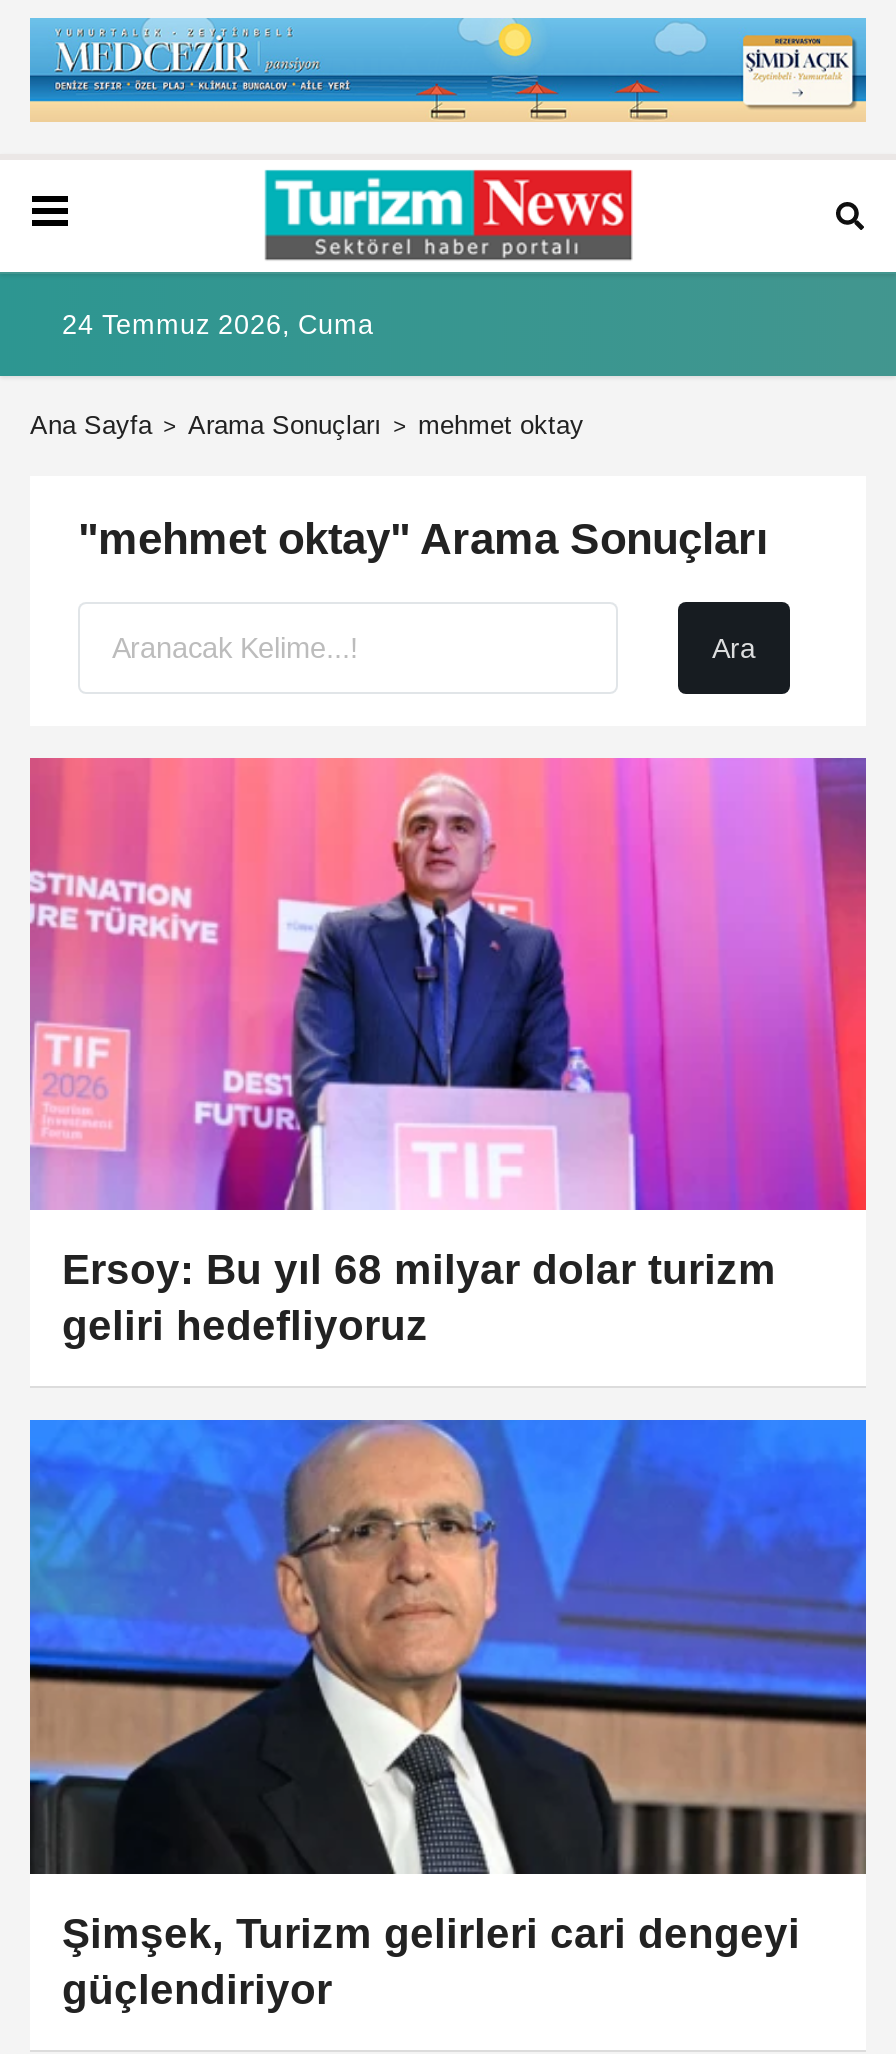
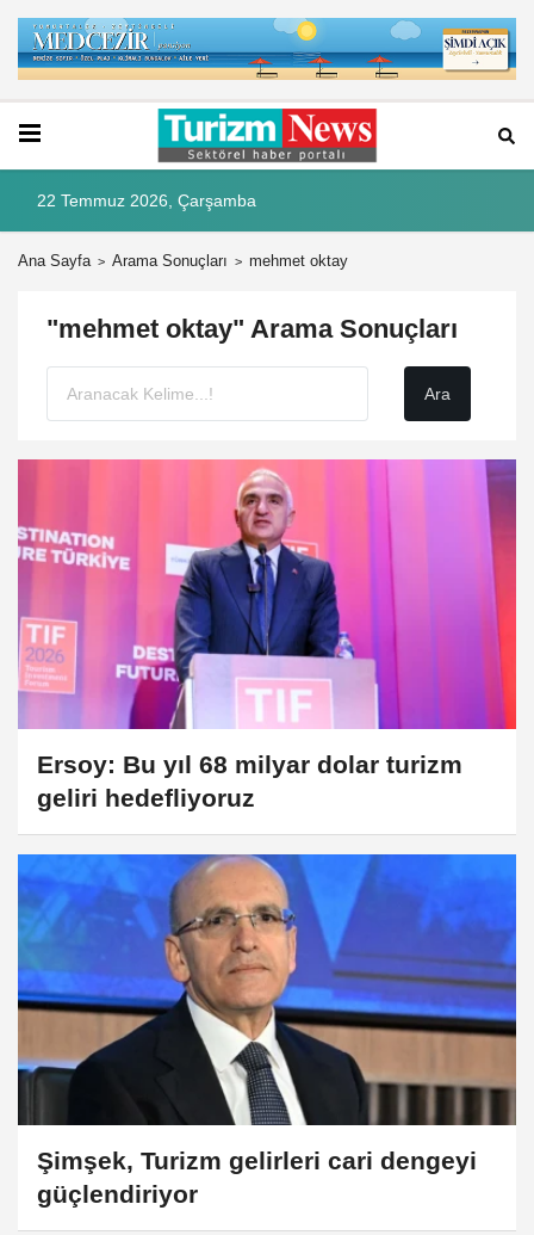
[62,310,374,340] 24 Temmuz 2026, Cuma -> [37,192,256,210] 22 Temmuz 2026, Çarşamba

